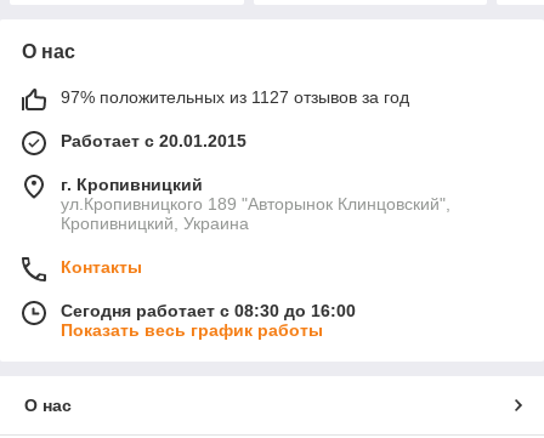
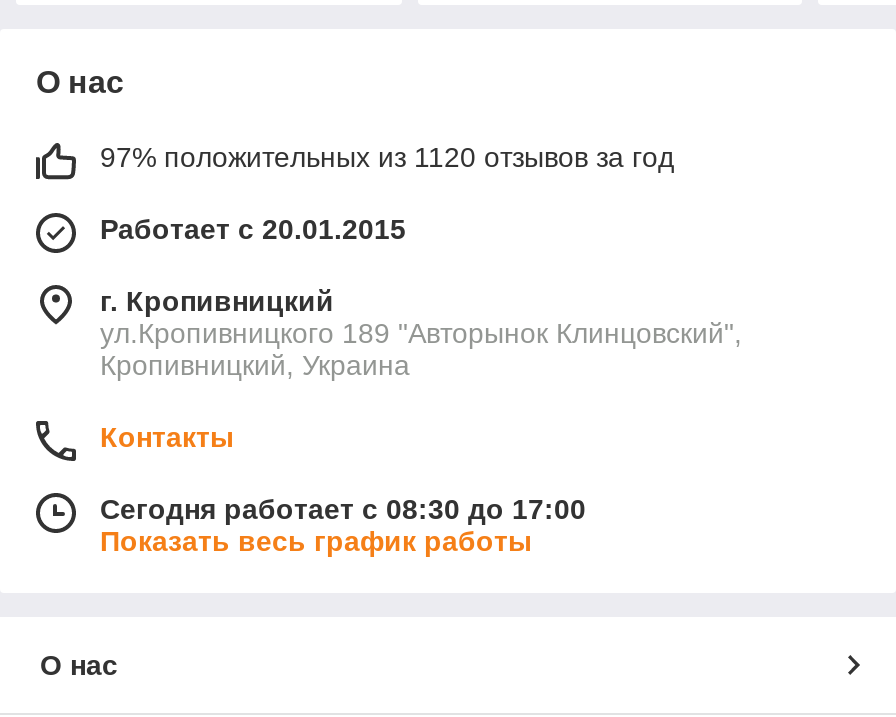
[61,88,409,107] 97% положительных из 1127 отзывов за год -> [100,141,674,173] 97% положительных из 1120 отзывов за год
[61,301,356,321] Сегодня работает с 08:30 до 16:00 -> [100,493,586,525] Сегодня работает с 08:30 до 17:00

